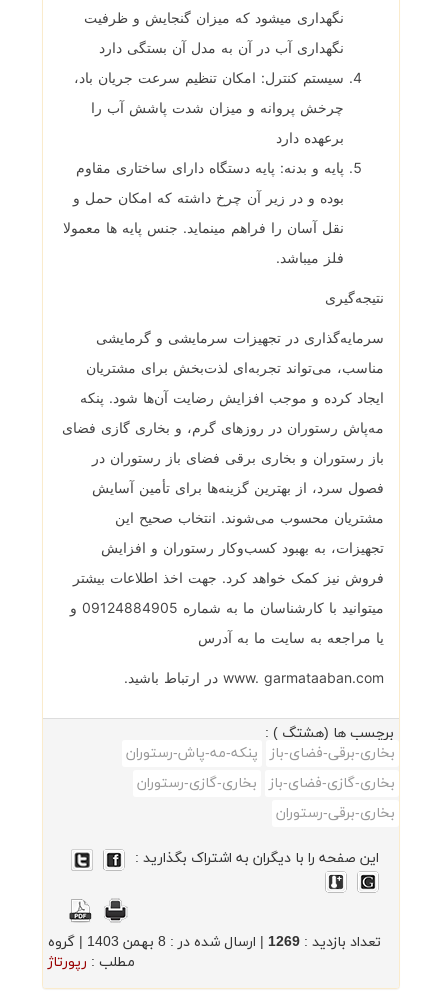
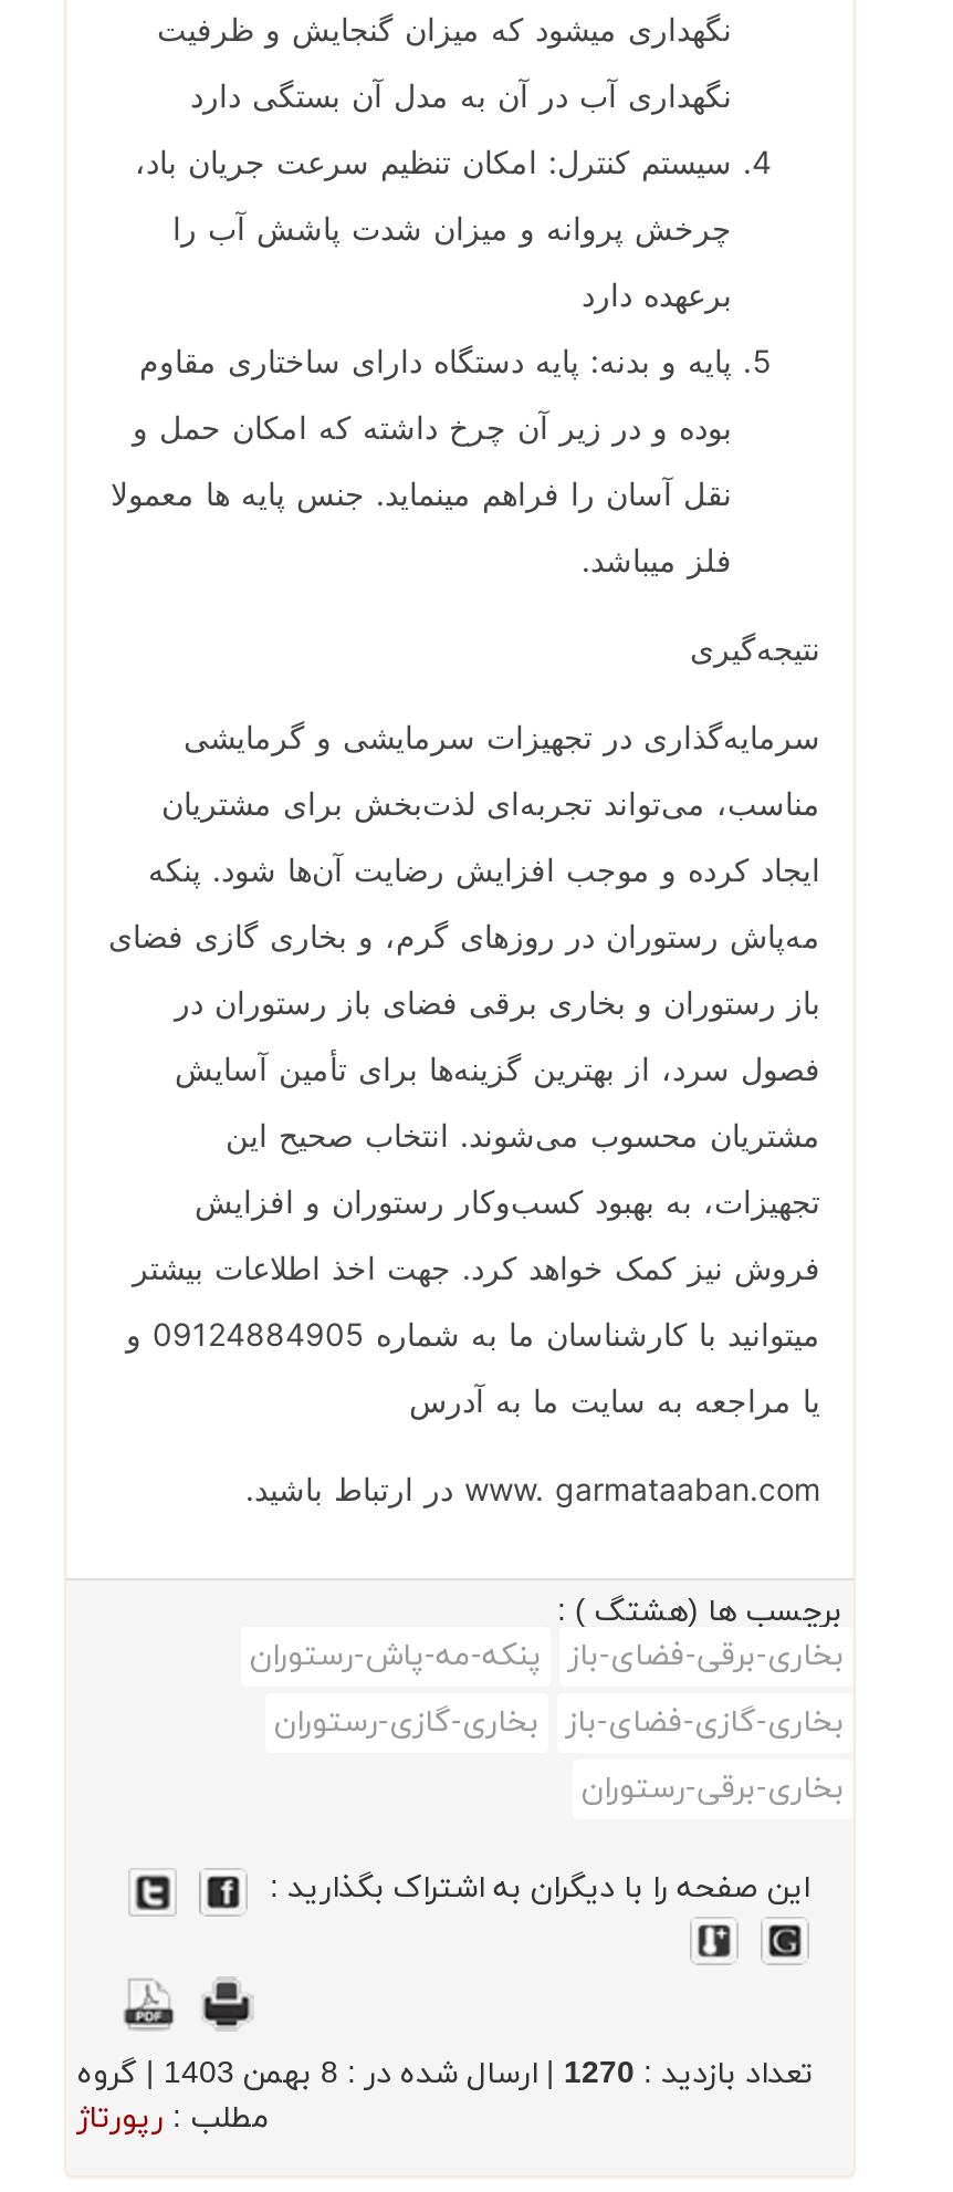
[268,933,381,952] تعداد بازدید : 1269 -> [564,2054,814,2096] تعداد بازدید : 1270

